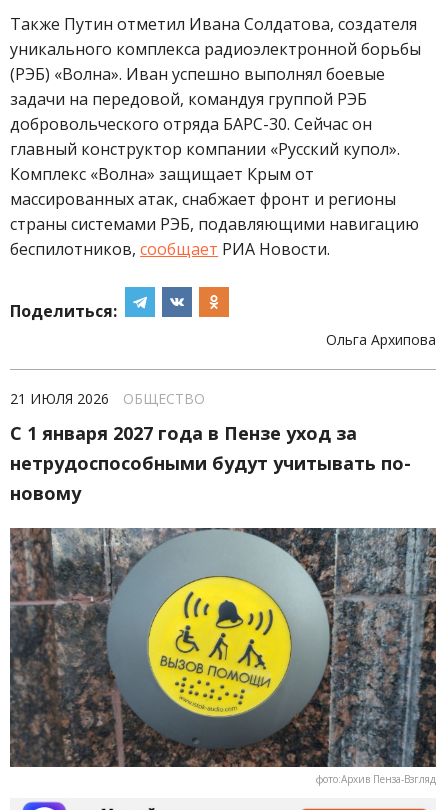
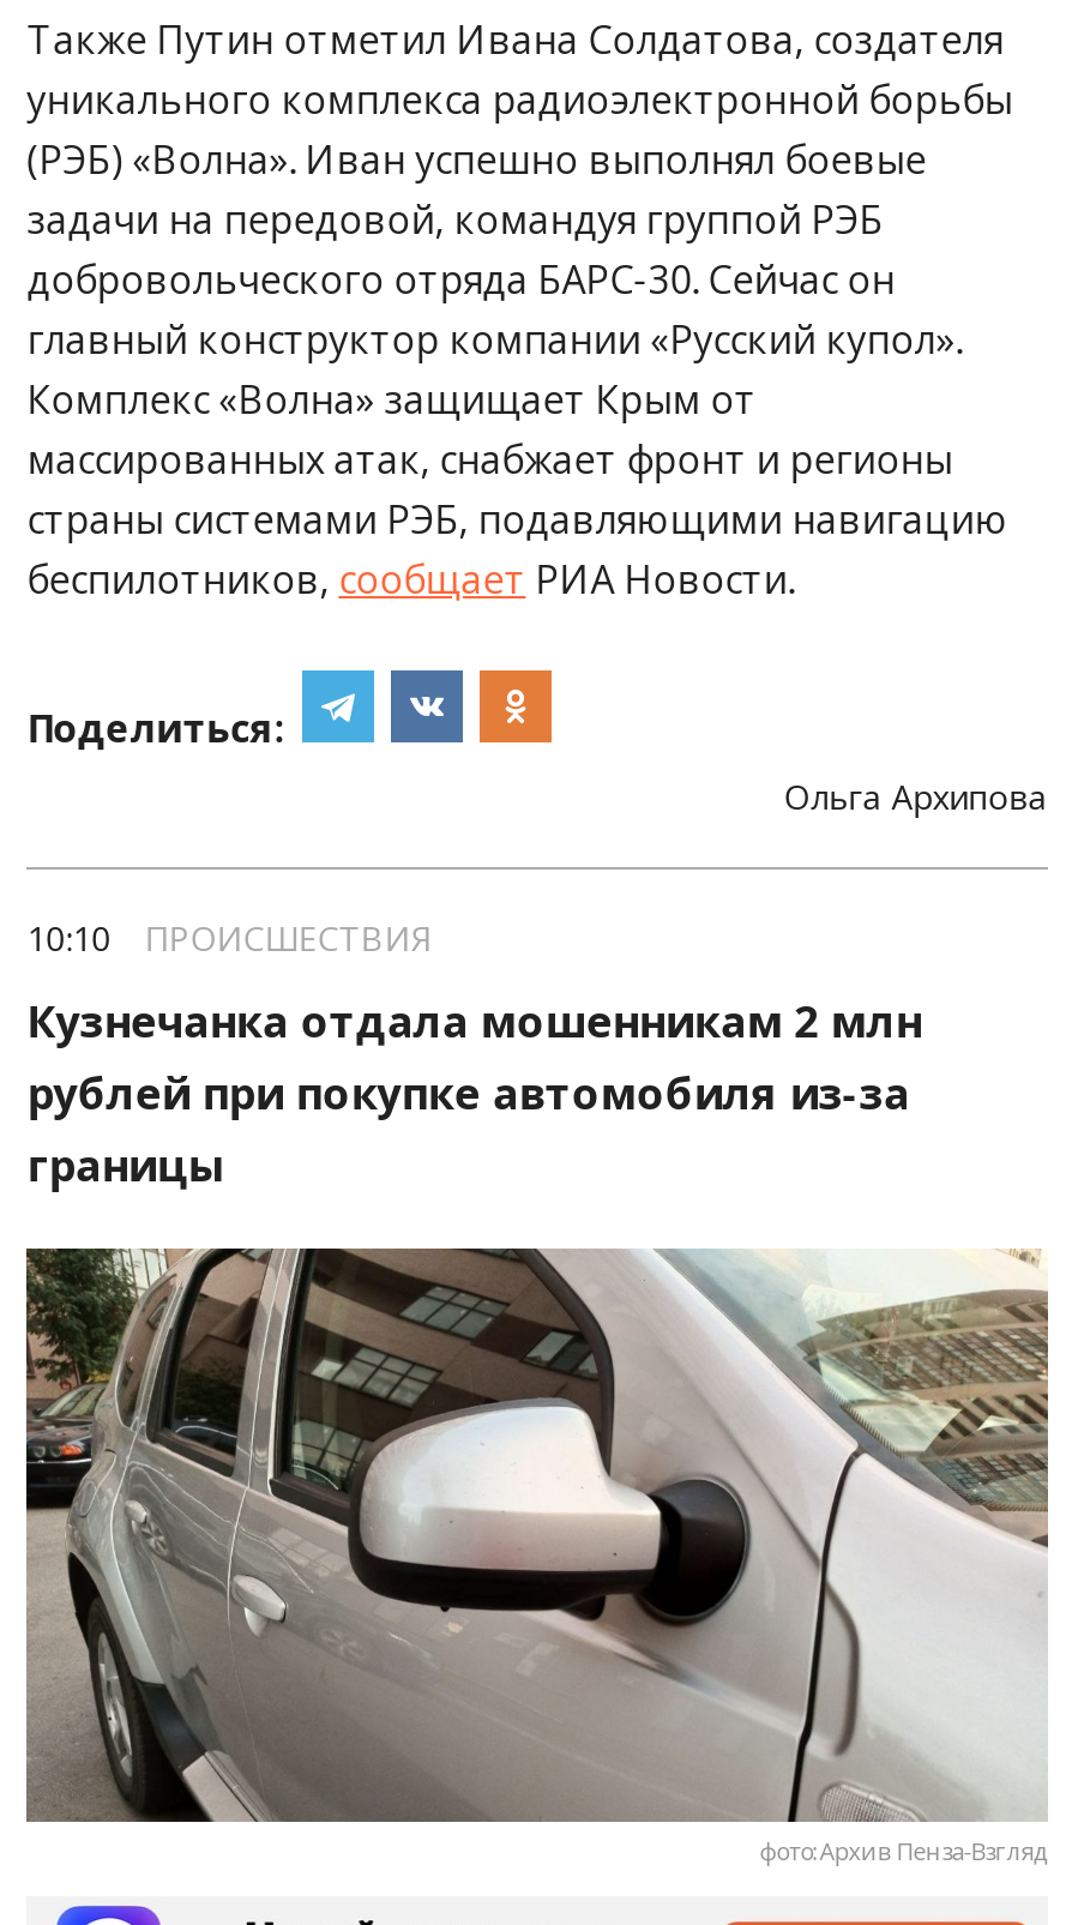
[10,389,205,408] 21 ИЮЛЯ 2026 | ОБЩЕСТВО -> [27,914,430,960] 10:10 | ПРОИСШЕСТВИЯ
[10,421,411,505] С 1 января 2027 года в Пензе уход за | нетрудоспособными будут учитывать по- | новому -> [27,991,921,1192] Кузнечанка отдала мошенникам 2 млн | рублей при покупке автомобиля из-за | границы
[9,527,437,768] [image] -> [26,1246,1050,1822] [image]

